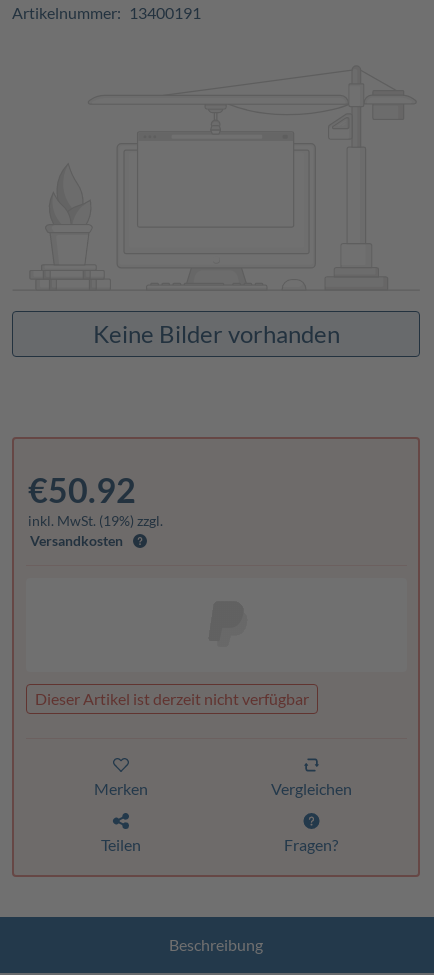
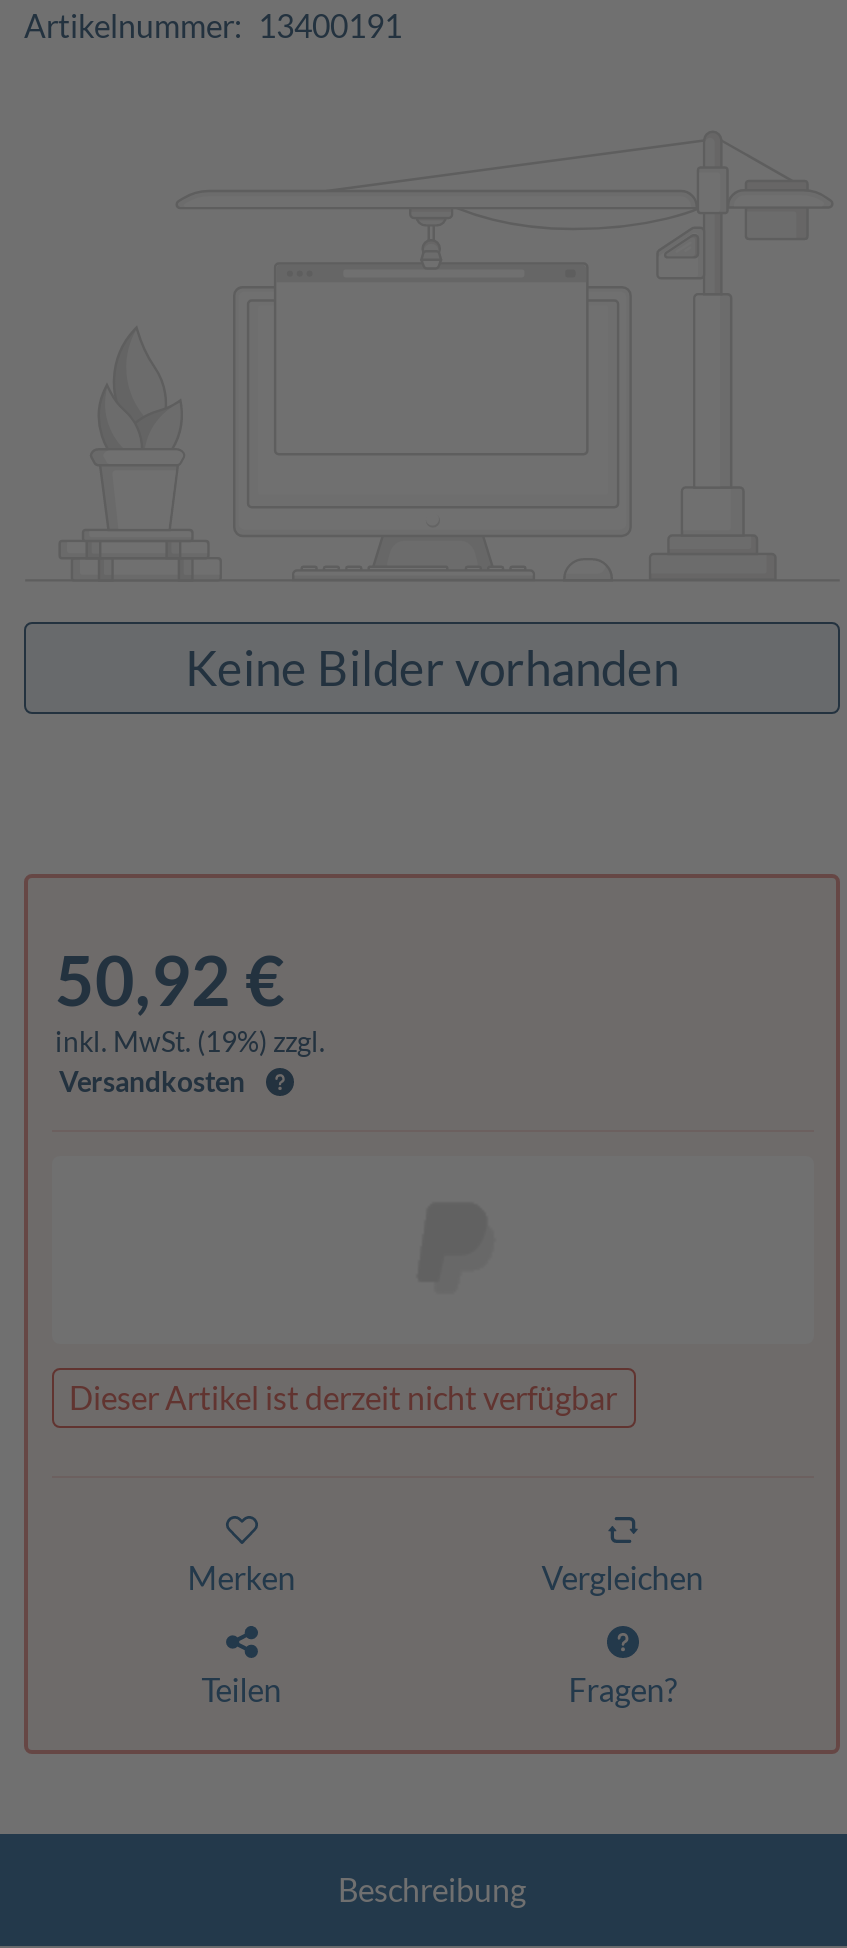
[27,469,135,510] €50.92 -> [55,939,285,1021] 50,92 €

